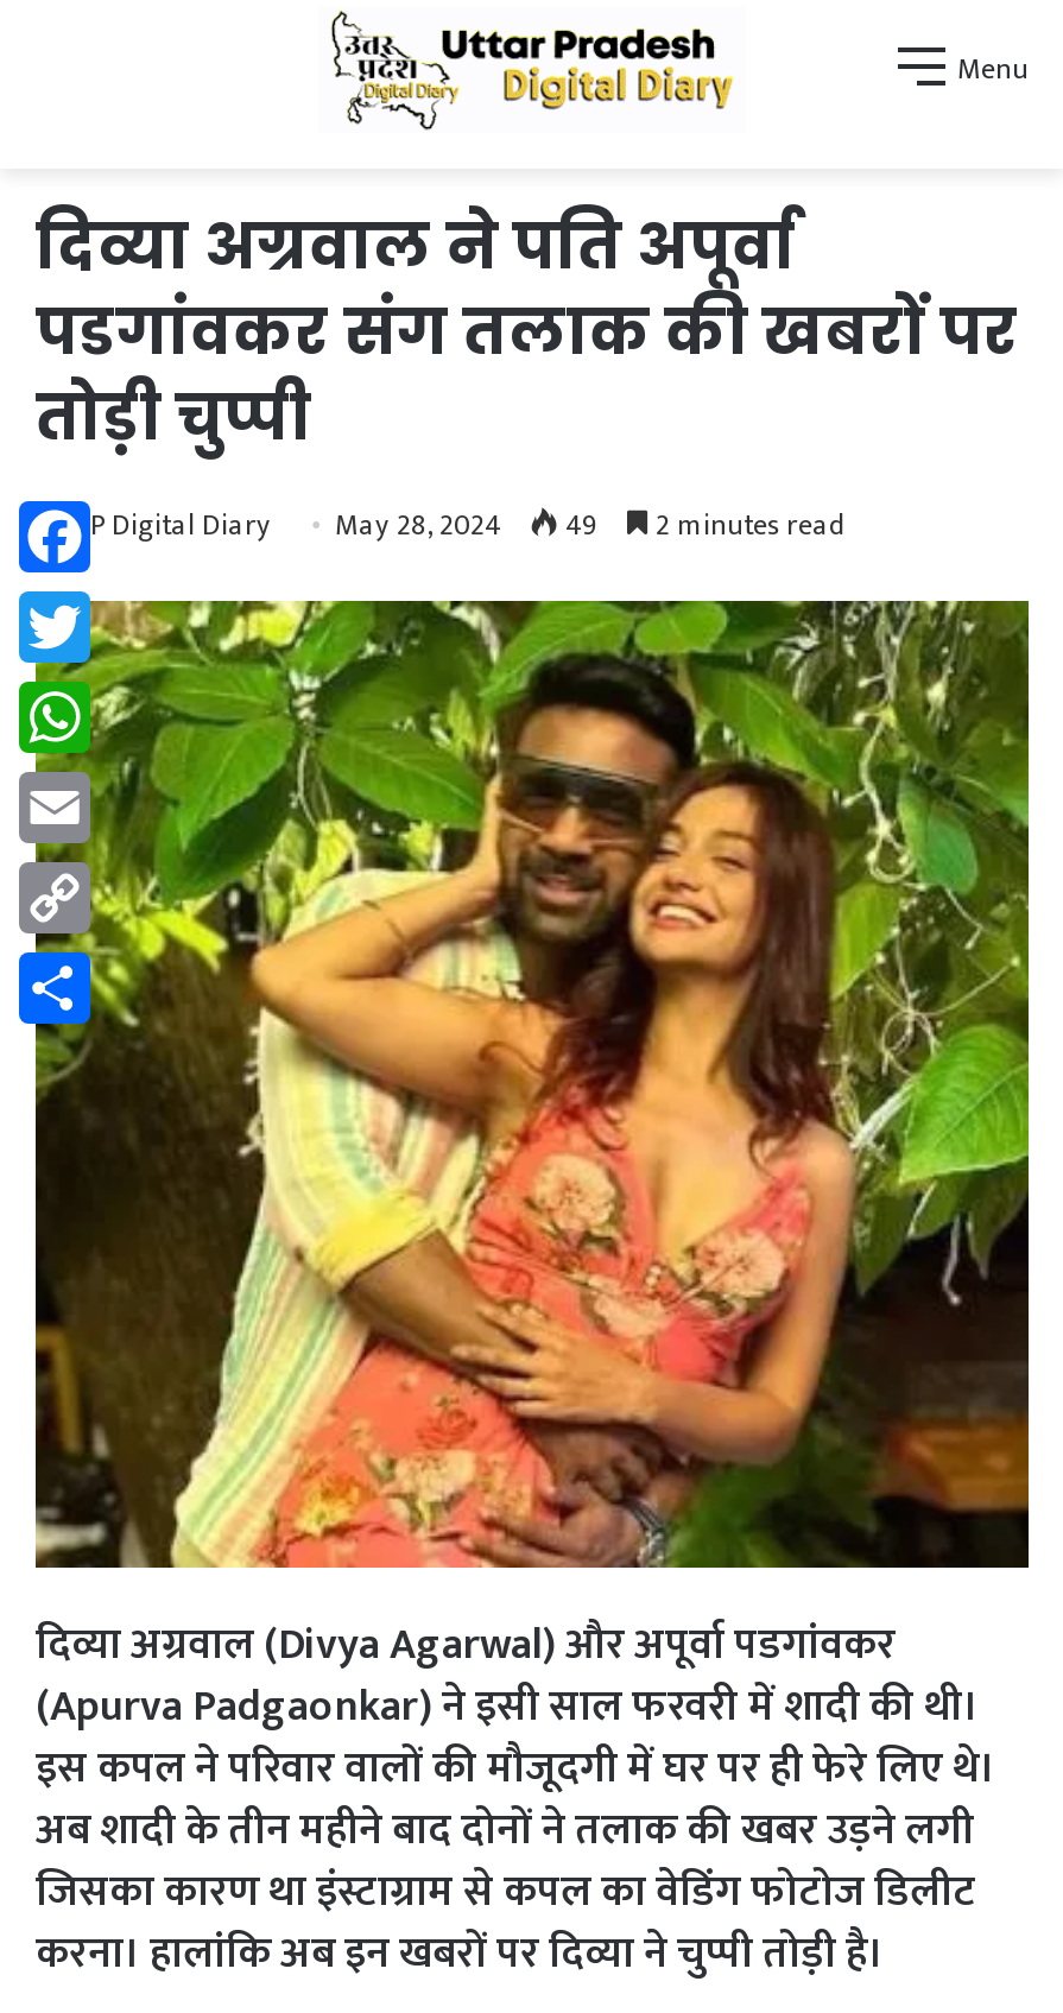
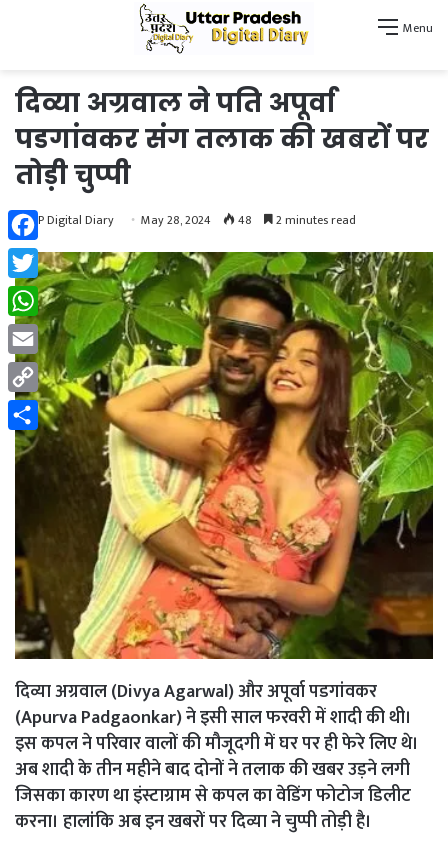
[558,501,599,549] 49 -> [235,210,252,230] 48

